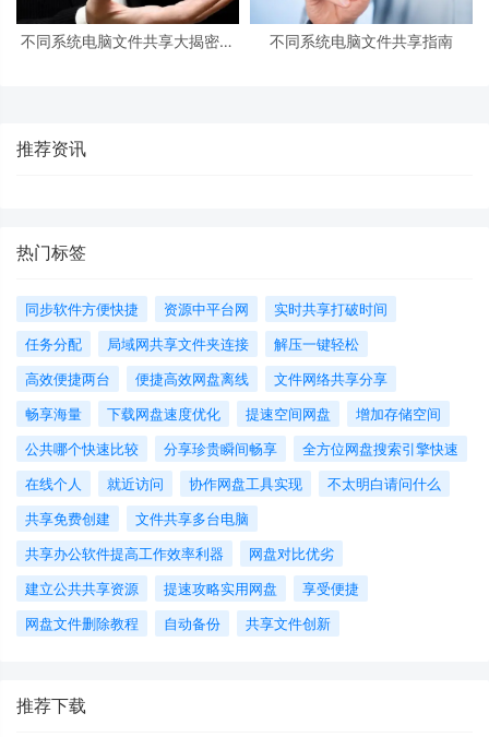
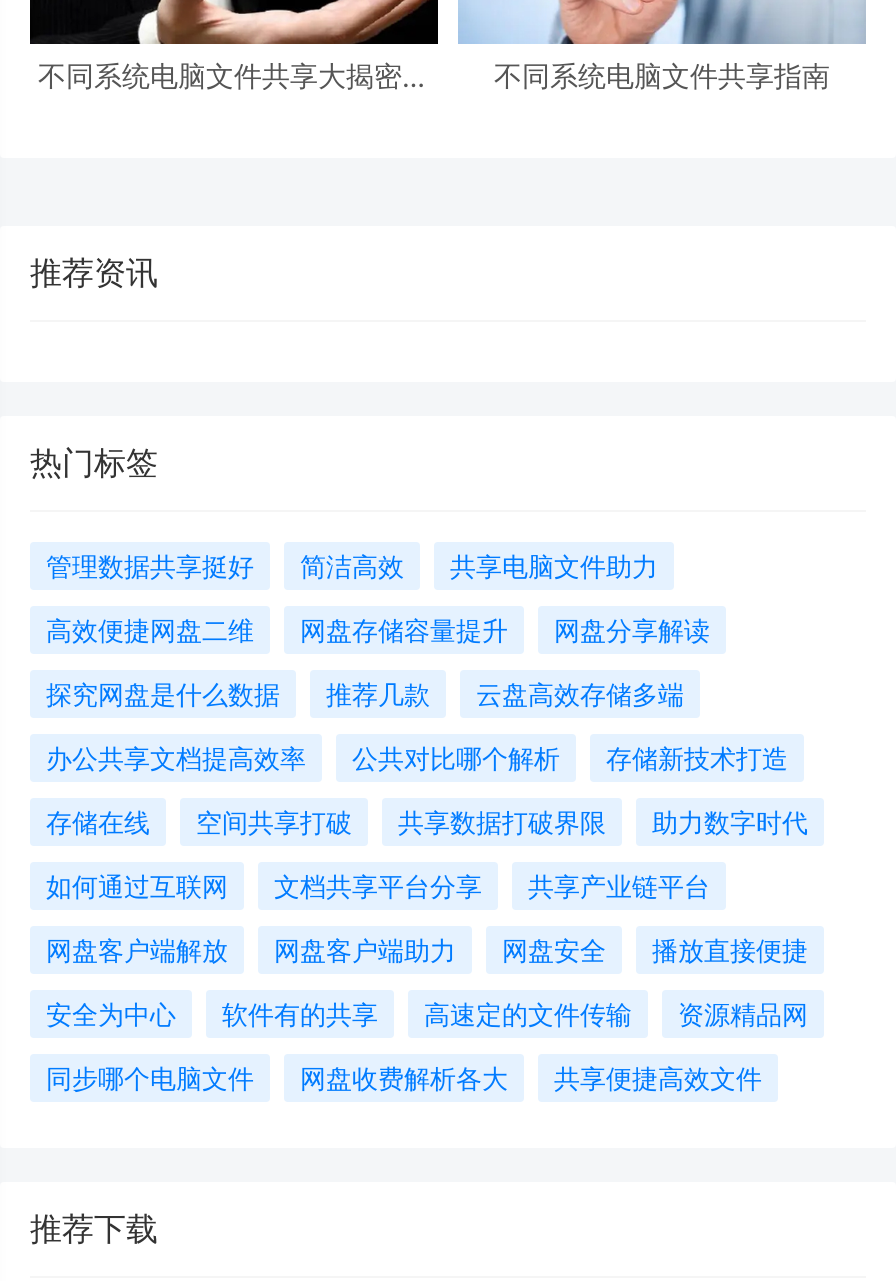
[25,300,458,632] 同步软件方便快捷 | 资源中平台网 | 实时共享打破时间 | 任务分配 | 局域网共享文件夹连接 | 解压一键轻松 | 高效便捷两台 | 便捷高效网盘离线 | 文件网络共享分享 | 畅享海量 | 下载网盘速度优化 | 提速空间网盘 | 增加存储空间 | 公共哪个快速比较 | 分享珍贵瞬间畅享 | 全方位网盘搜索引擎快速 | 在线个人 | 就近访问 | 协作网盘工具实现 | 不太明白请问什么 | 共享免费创建 | 文件共享多台电脑 | 共享办公软件提高工作效率利器 | 网盘对比优劣 | 建立公共共享资源 | 提速攻略实用网盘 | 享受便捷 | 网盘文件删除教程 | 自动备份 | 共享文件创新 -> [46,550,808,1094] 管理数据共享挺好 | 简洁高效 | 共享电脑文件助力 | 高效便捷网盘二维 | 网盘存储容量提升 | 网盘分享解读 | 探究网盘是什么数据 | 推荐几款 | 云盘高效存储多端 | 办公共享文档提高效率 | 公共对比哪个解析 | 存储新技术打造 | 存储在线 | 空间共享打破 | 共享数据打破界限 | 助力数字时代 | 如何通过互联网 | 文档共享平台分享 | 共享产业链平台 | 网盘客户端解放 | 网盘客户端助力 | 网盘安全 | 播放直接便捷 | 安全为中心 | 软件有的共享 | 高速定的文件传输 | 资源精品网 | 同步哪个电脑文件 | 网盘收费解析各大 | 共享便捷高效文件

